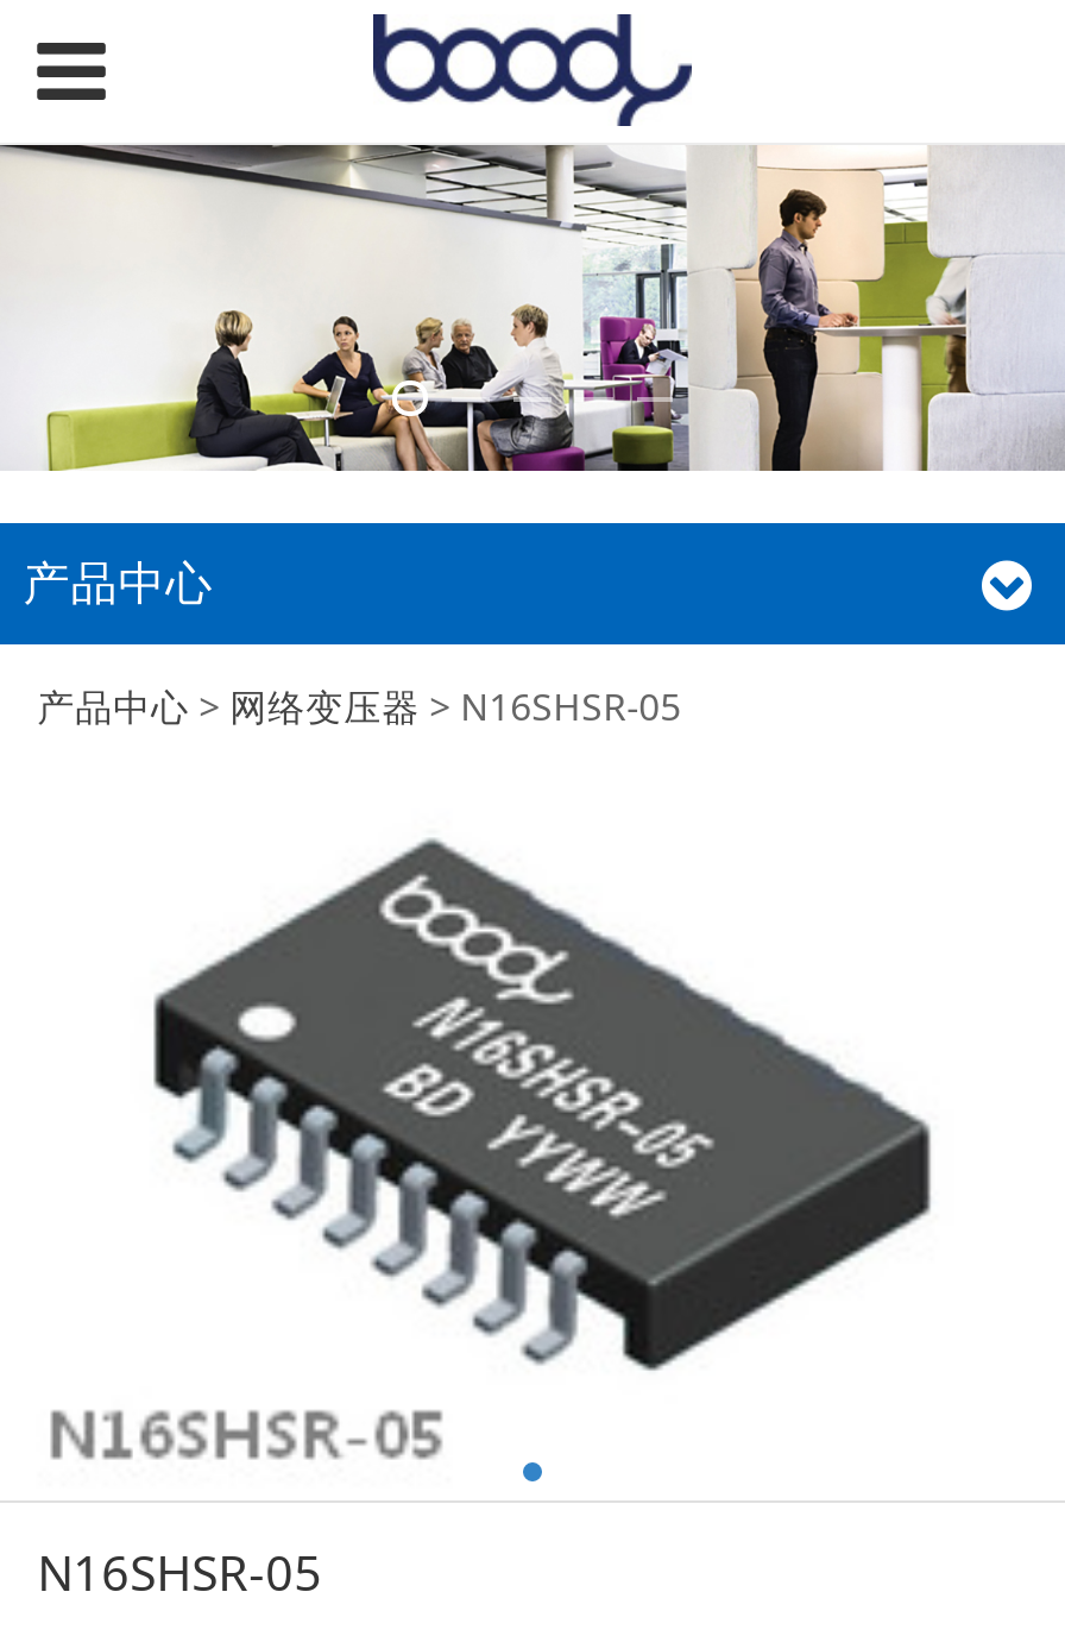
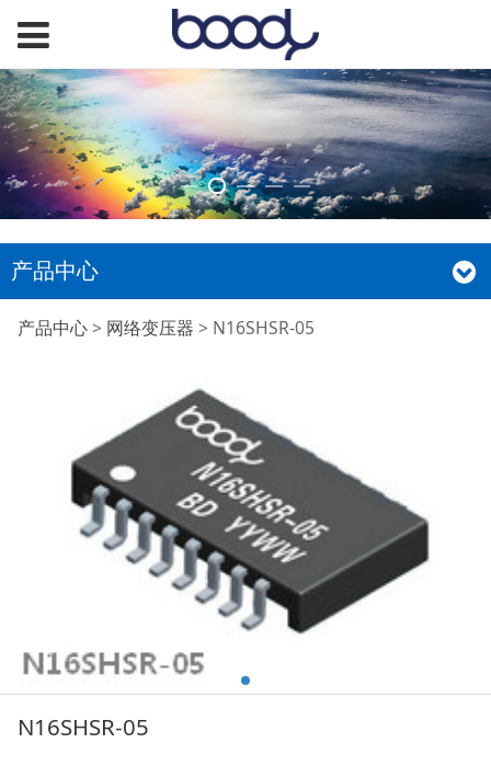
[7,143,1058,473] [image] -> [3,68,488,220] [image]

